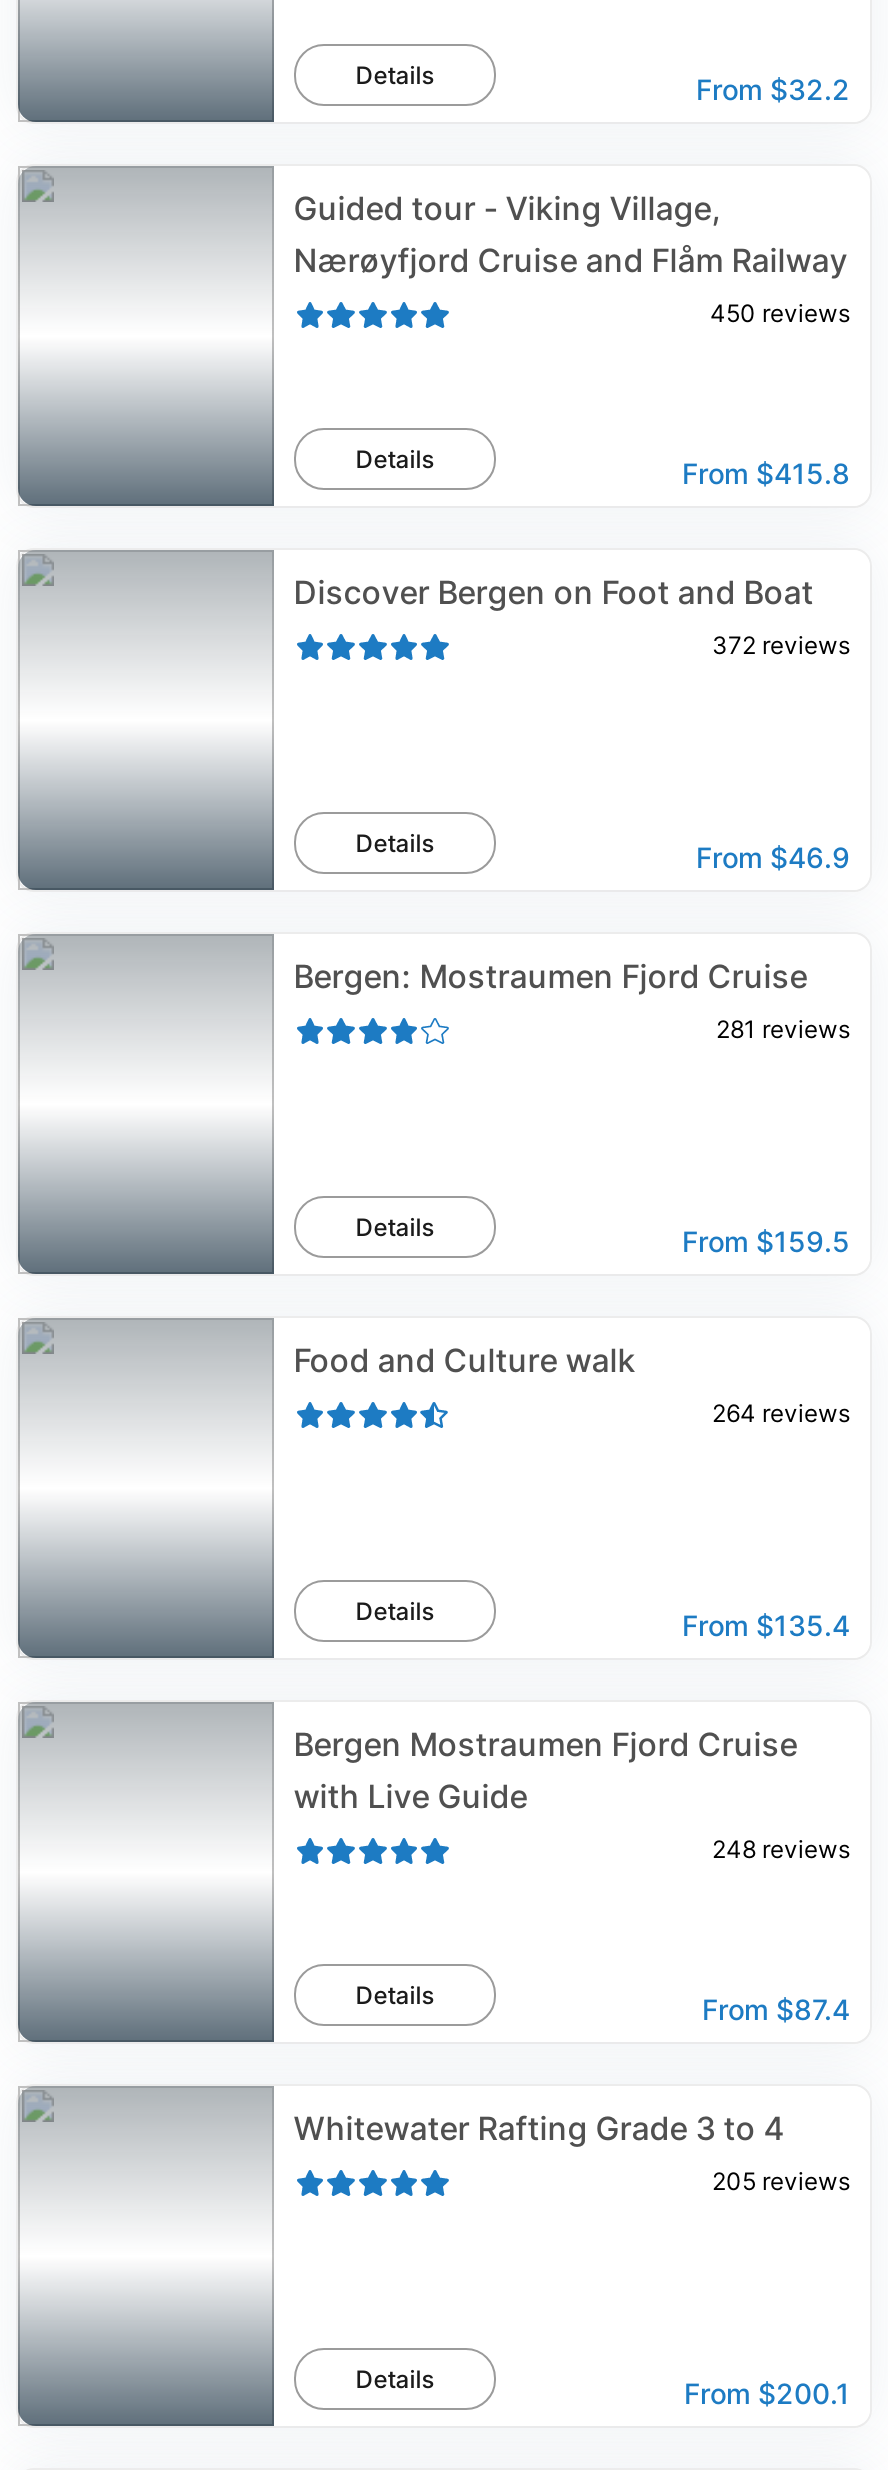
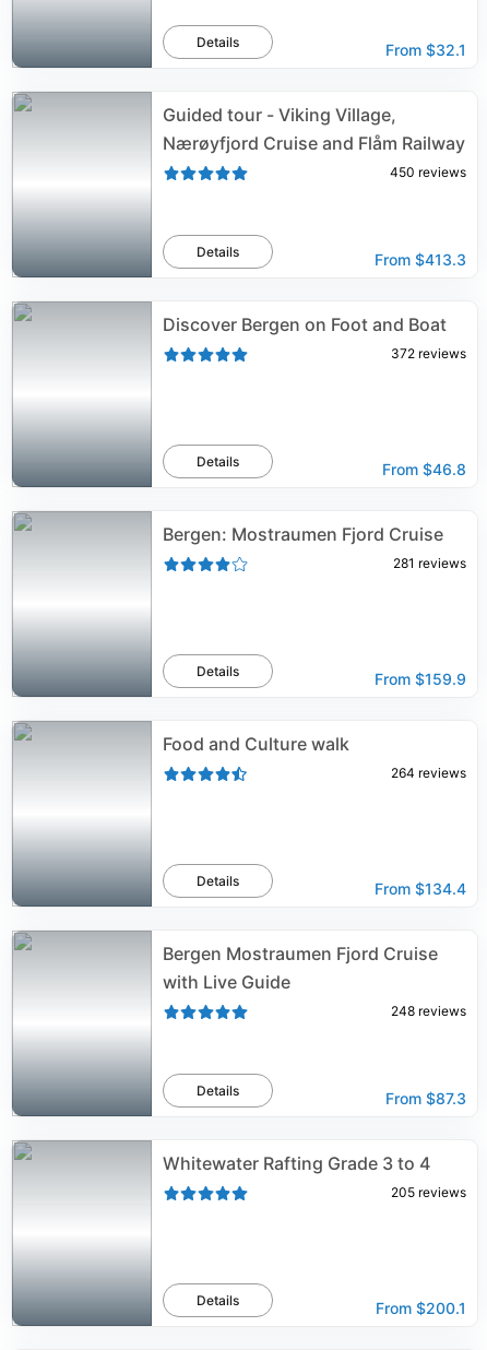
[696,72,850,106] From $32.2 -> [385,40,466,59] From $32.1
[682,456,850,490] From $415.8 -> [375,250,466,269] From $413.3
[696,840,850,874] From $46.9 -> [382,460,466,478] From $46.8
[682,1224,850,1258] From $159.5 -> [375,670,466,688] From $159.9
[682,1608,850,1642] From $135.4 -> [375,879,466,898] From $134.4
[702,1992,850,2026] From $87.4 -> [385,1089,466,1108] From $87.3

